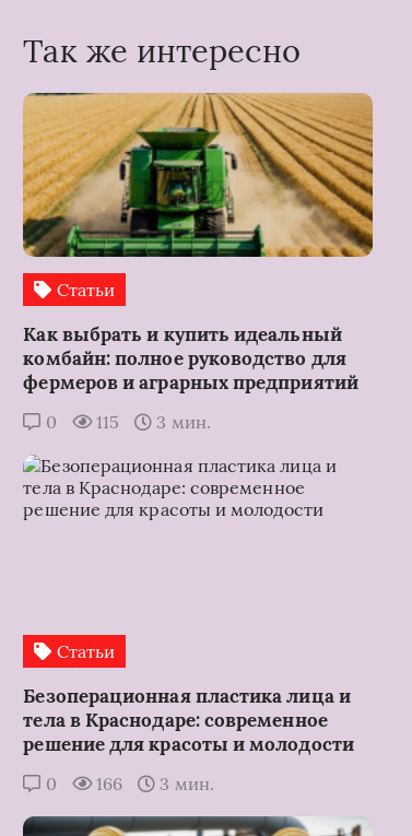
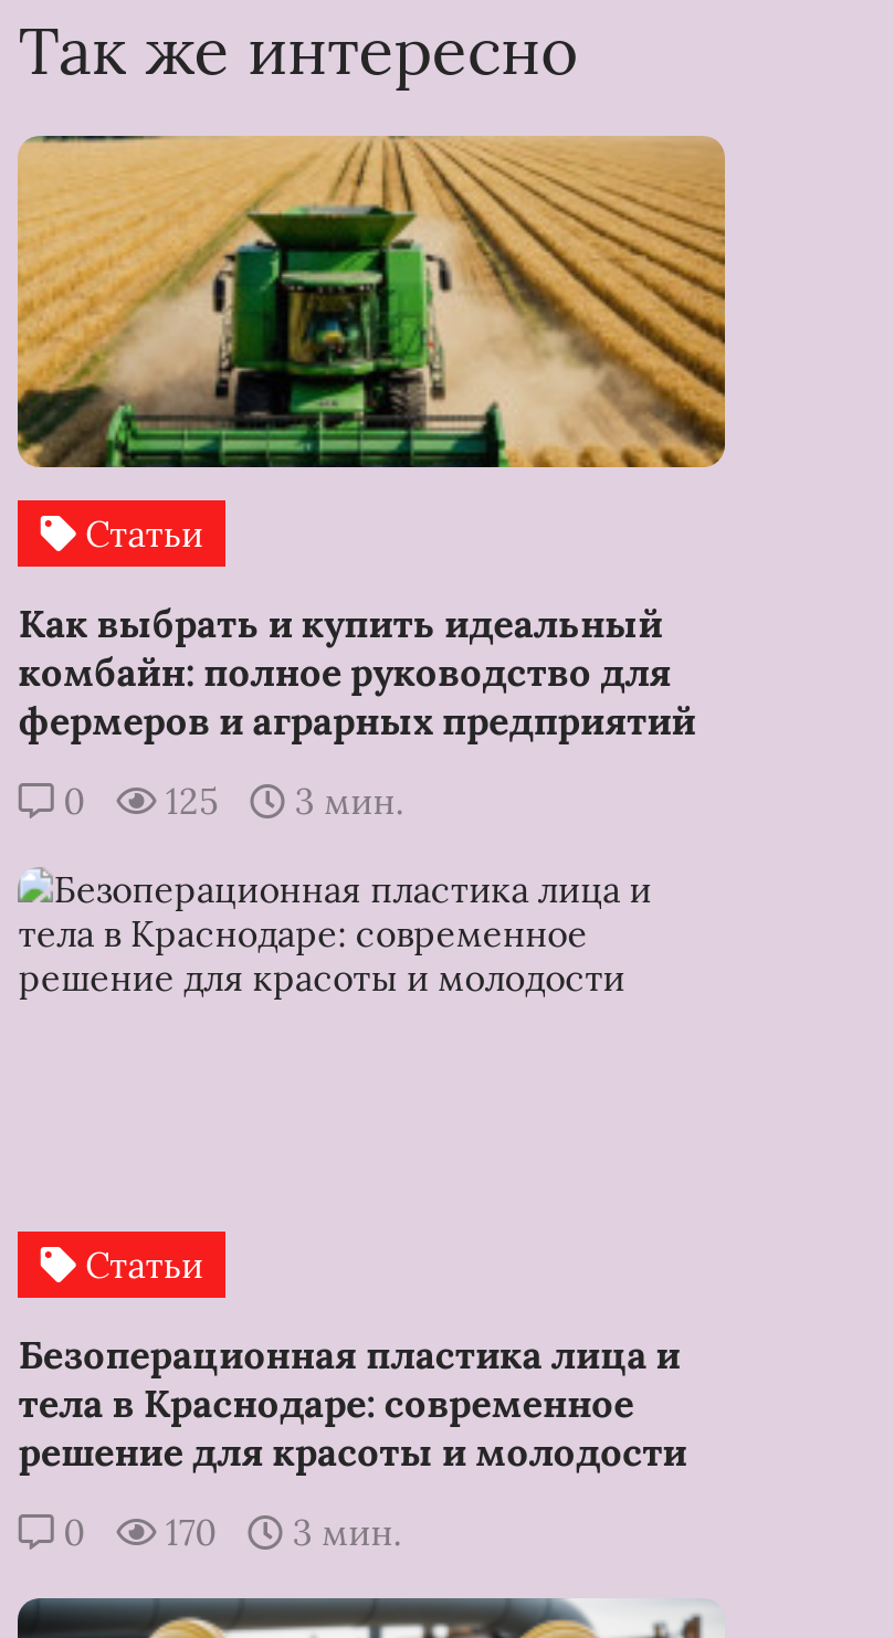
[41,411,211,433] 0 115 3 мин. -> [54,779,404,823] 0 125 3 мин.
[41,773,214,794] 0 166 3 мин. -> [54,1510,402,1554] 0 170 3 мин.

